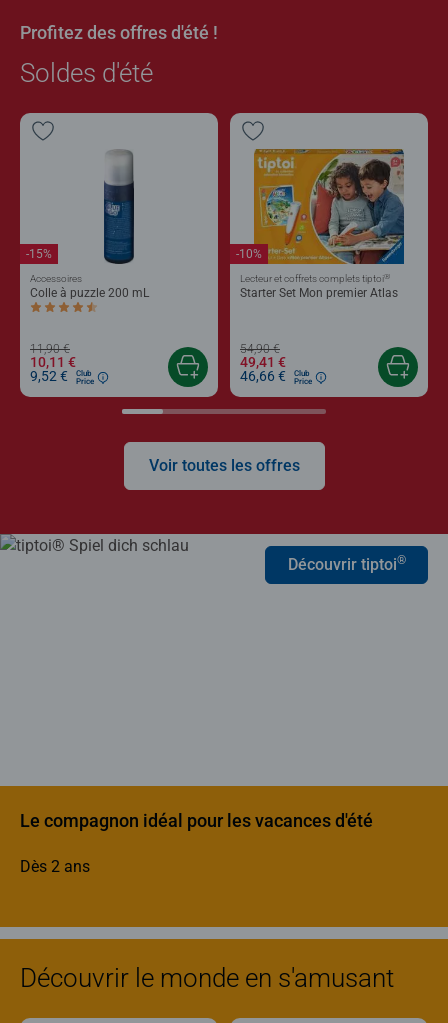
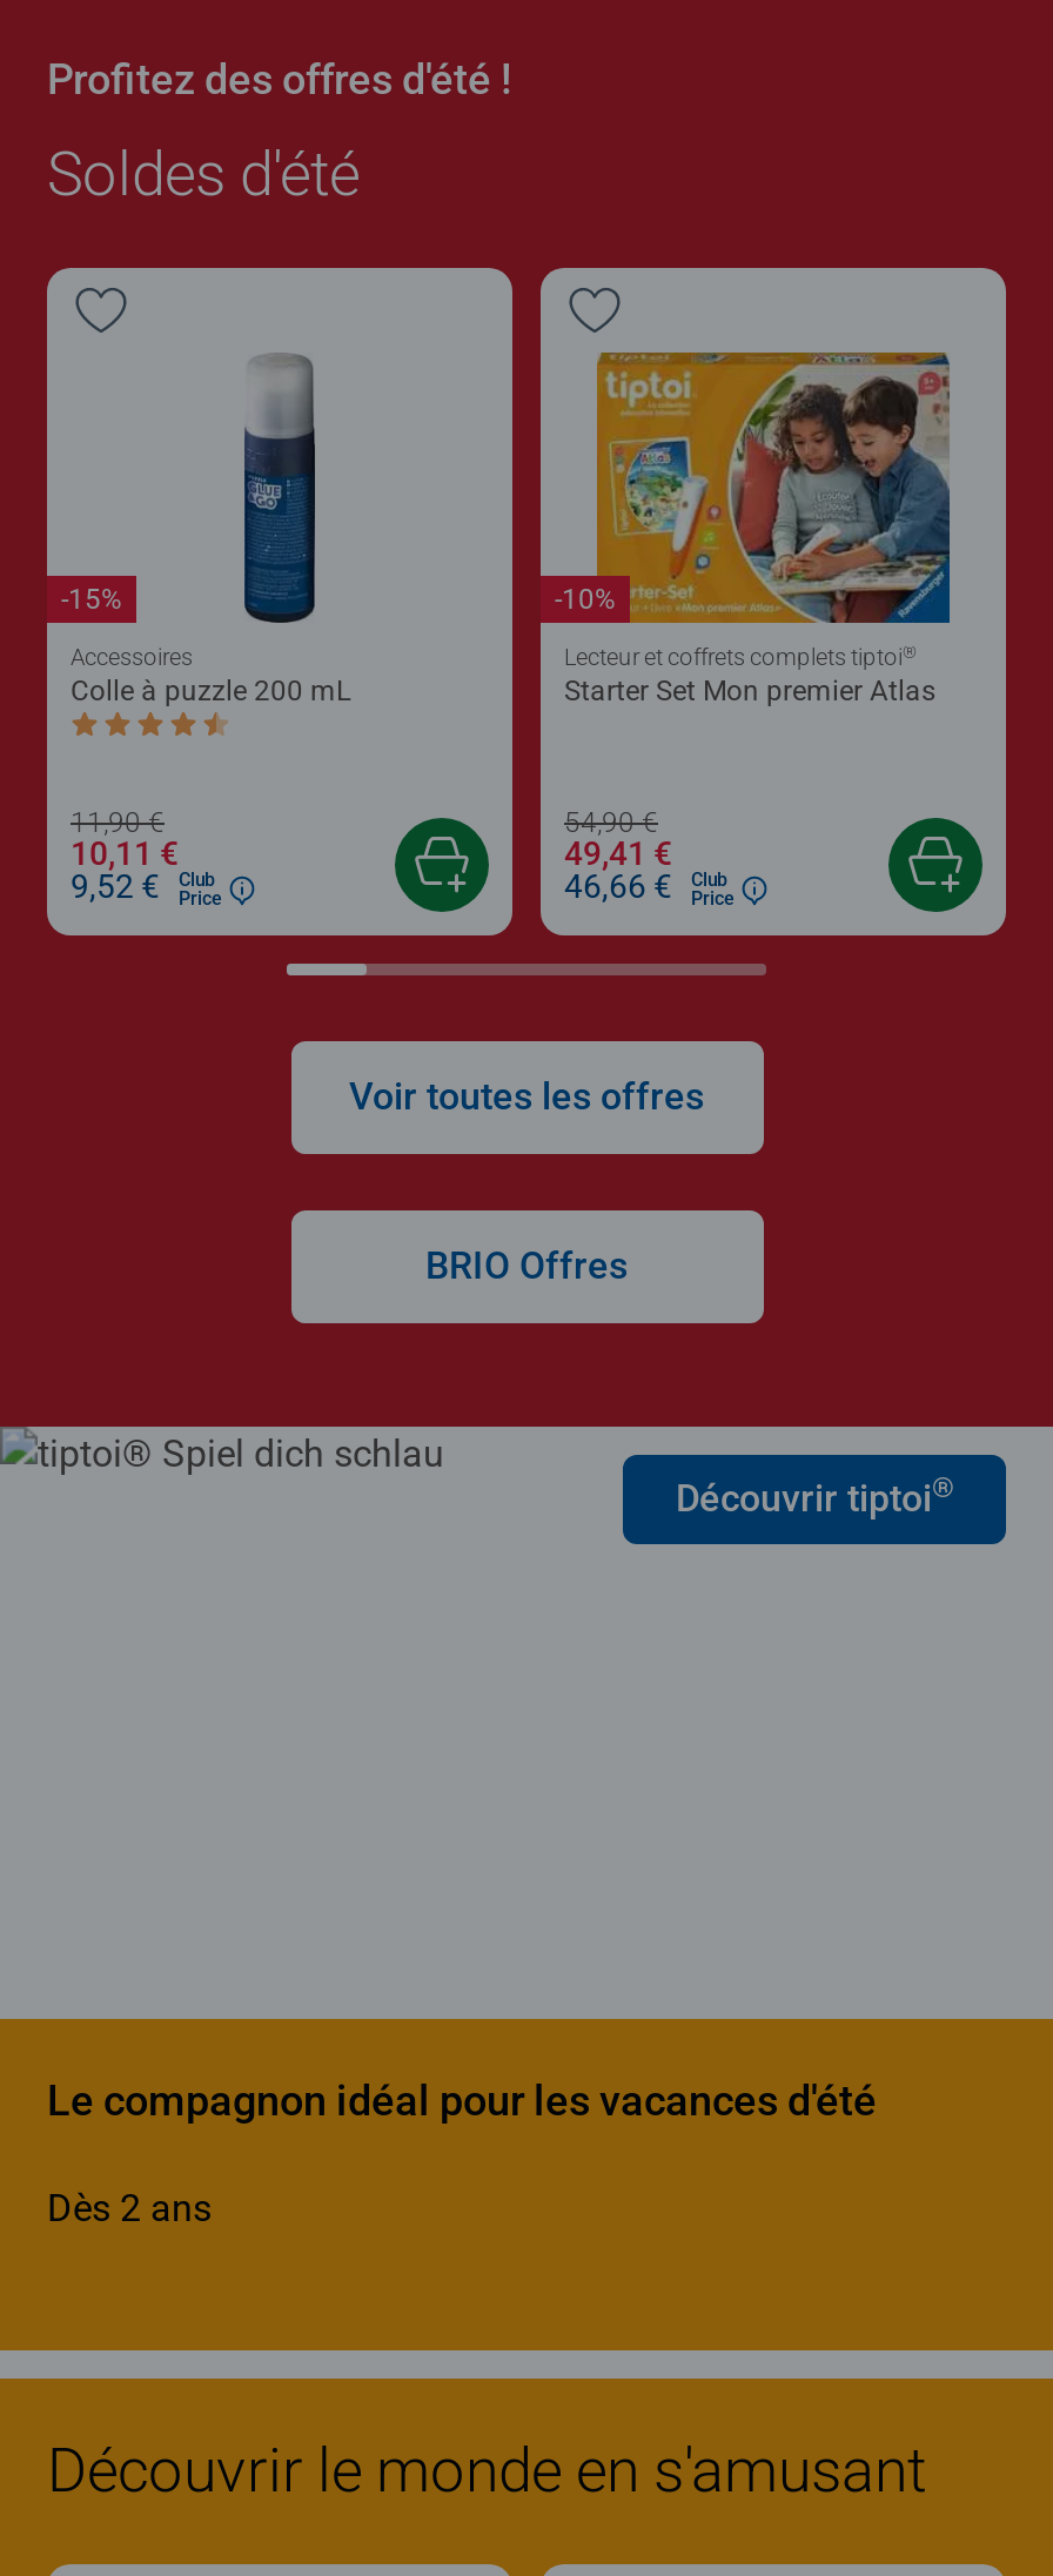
none -> [425,1244,628,1289] BRIO Offres

